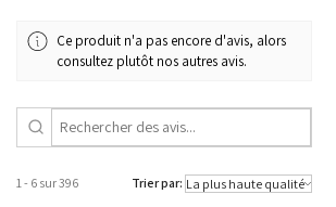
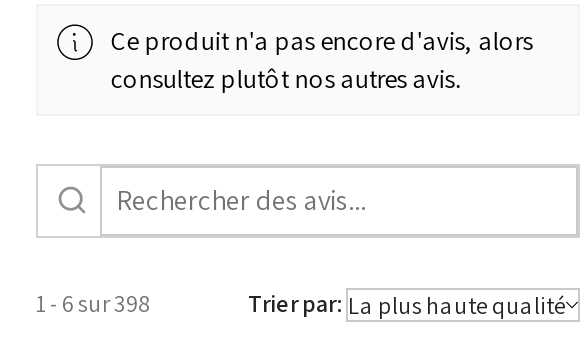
[16,175,78,191] 1 - 6 sur 396 -> [36,288,148,318] 1 - 6 sur 398

